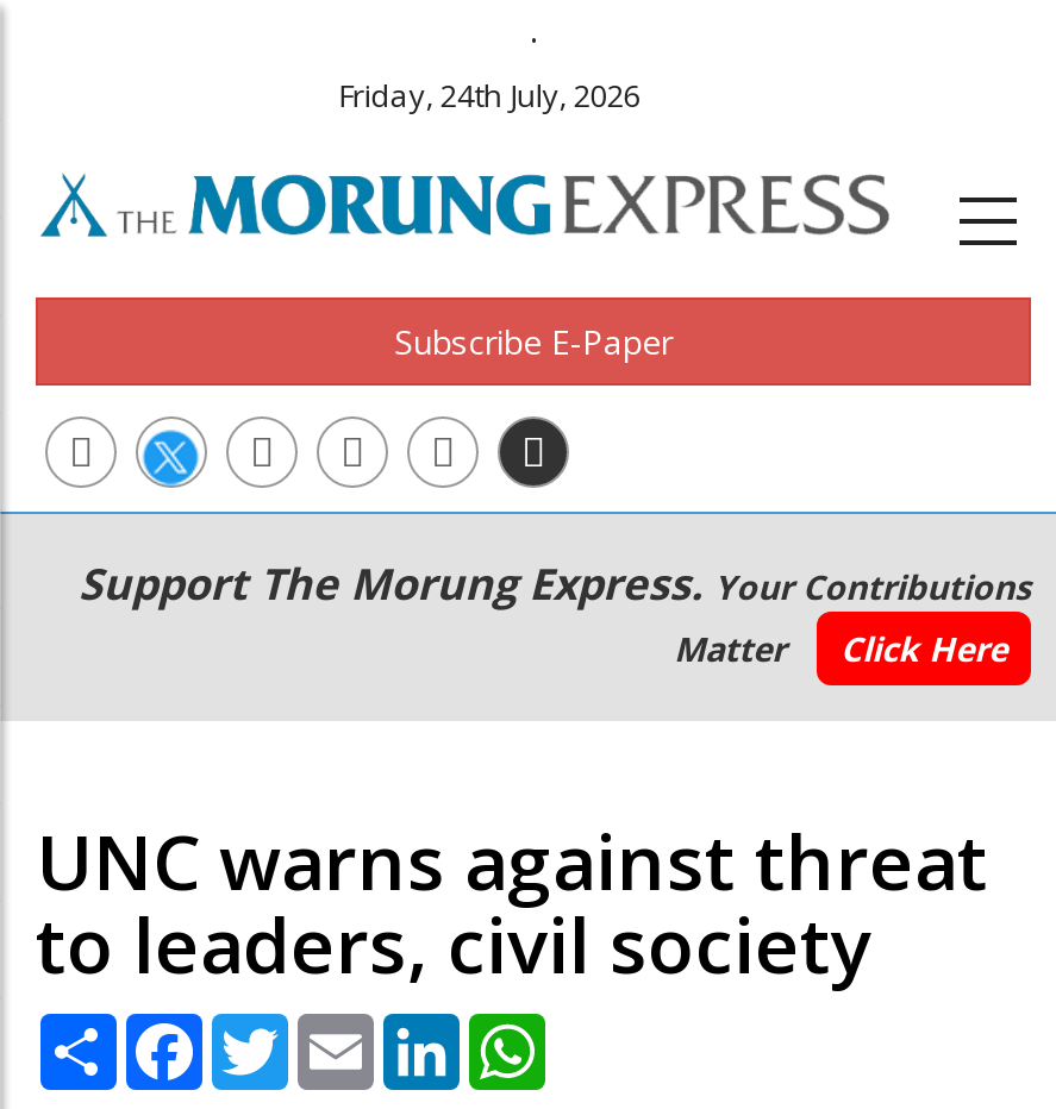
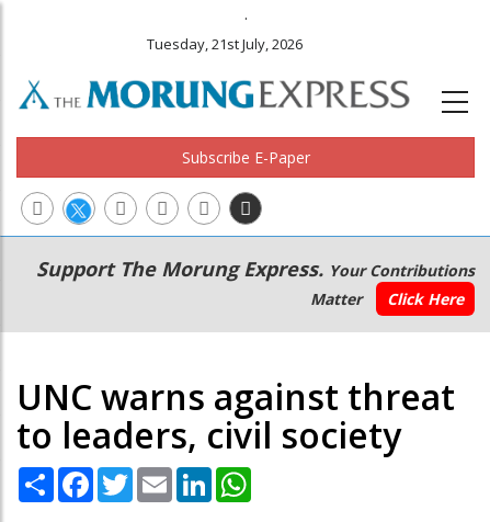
[338,74,640,117] Friday, 24th July, 2026 -> [147,34,303,54] Tuesday, 21st July, 2026

